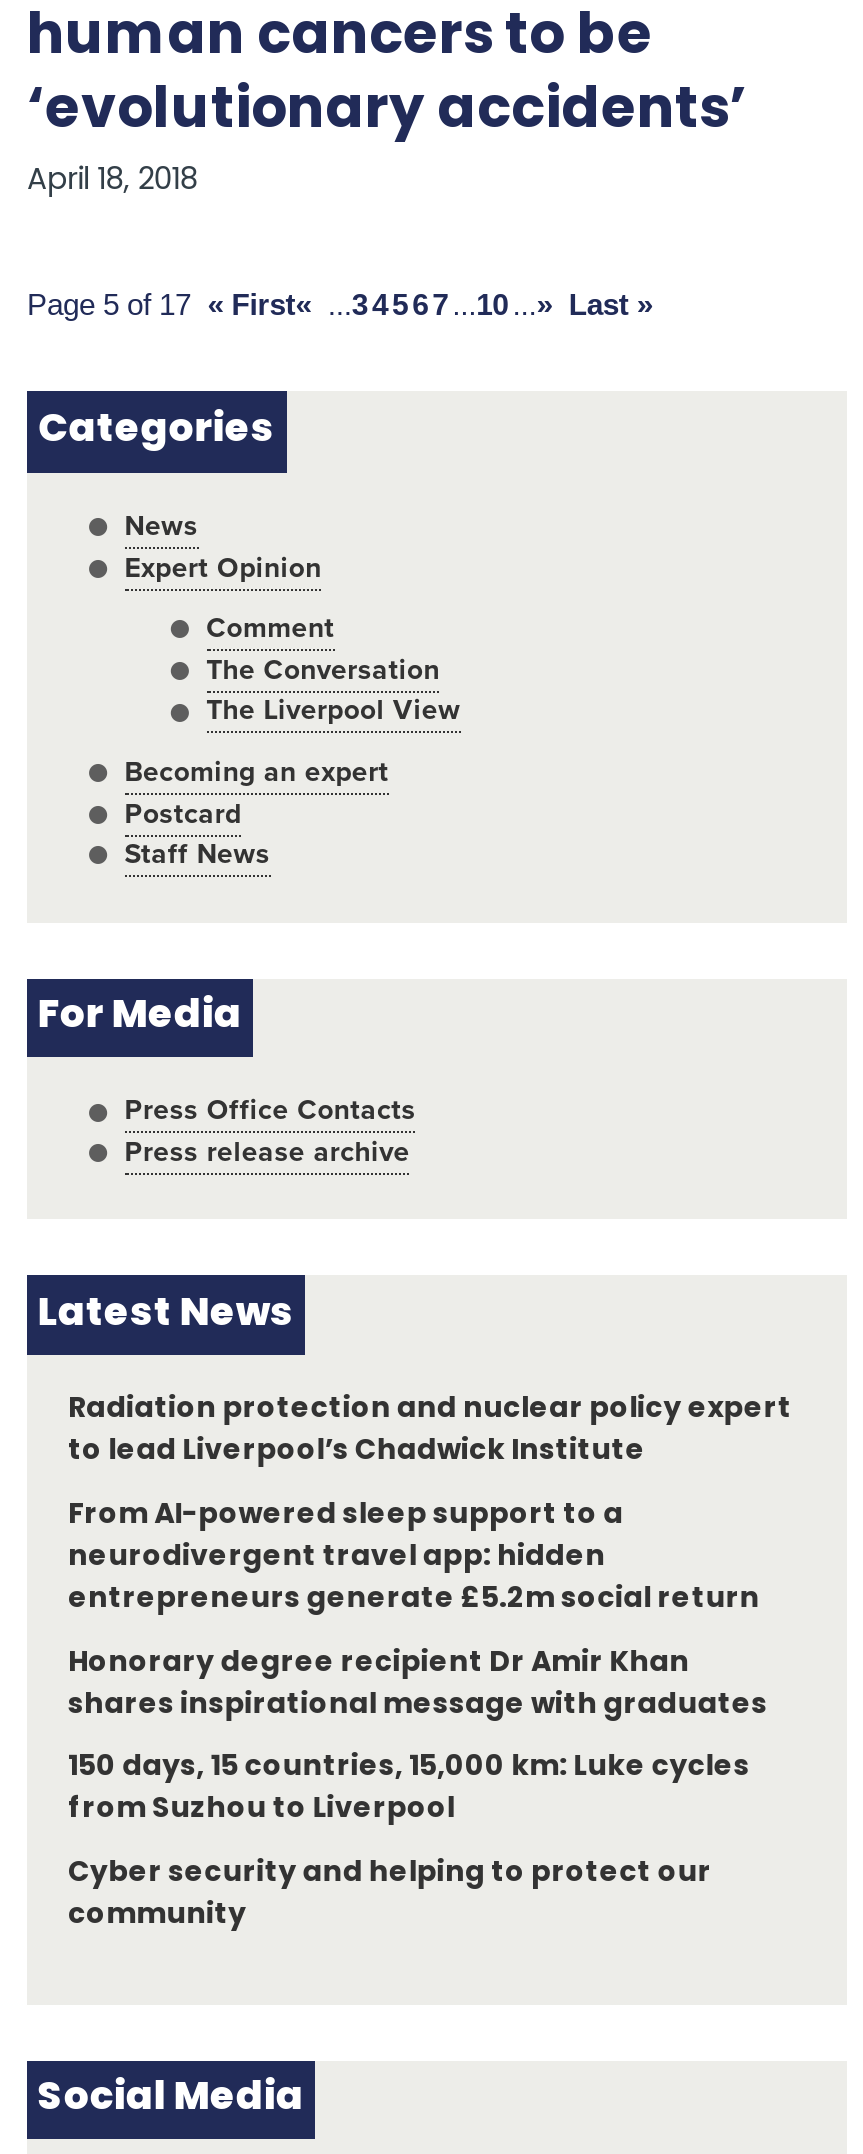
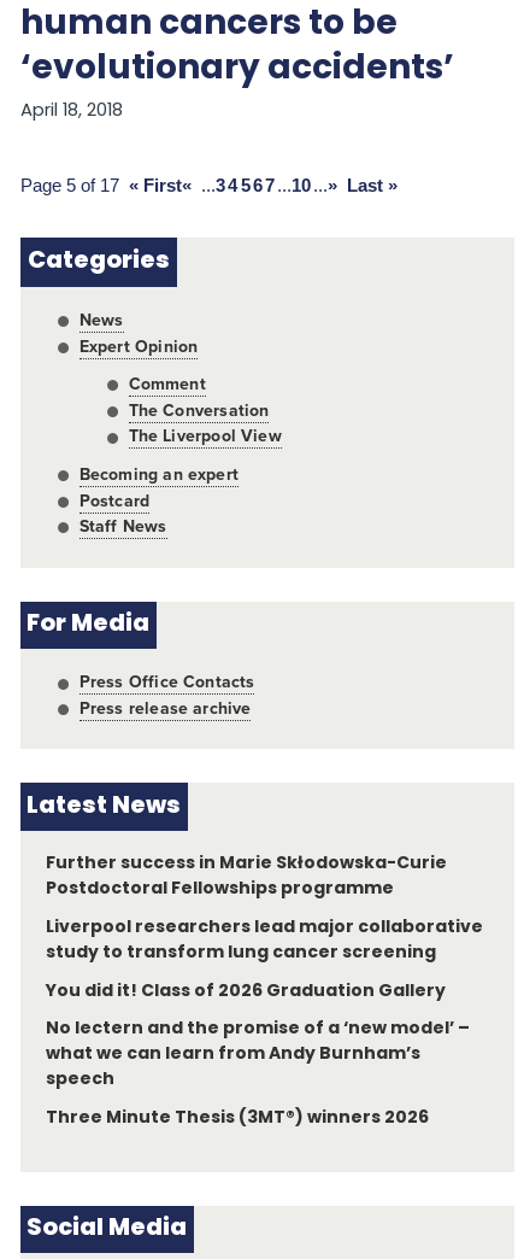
[68,1395,792,1467] Radiation protection and nuclear policy expert | to lead Liverpool’s Chadwick Institute -> [45,855,447,899] Further success in Marie Skłodowska-Curie | Postdoctoral Fellowships programme
[68,1501,760,1615] From AI-powered sleep support to a | neurodivergent travel app: hidden | entrepreneurs generate £5.2m social return -> [45,919,483,962] Liverpool researchers lead major collaborative | study to transform lung cancer screening
[68,1648,768,1720] Honorary degree recipient Dr Amir Khan | shares inspirational message with graduates -> [45,982,446,1001] You did it! Class of 2026 Graduation Gallery
[68,1754,750,1826] 150 days, 15 countries, 15,000 km: Luke cycles | from Suzhou to Liverpool -> [45,1021,470,1089] No lectern and the promise of a ‘new model’ – | what we can learn from Andy Burnham’s | speech
[68,1859,711,1931] Cyber security and helping to protect our | community -> [45,1110,429,1128] Three Minute Thesis (3MT®) winners 2026

